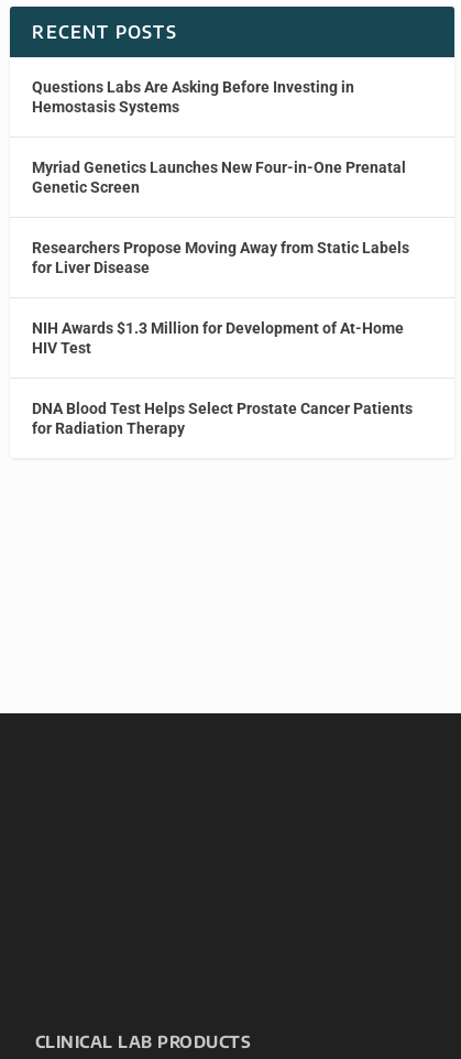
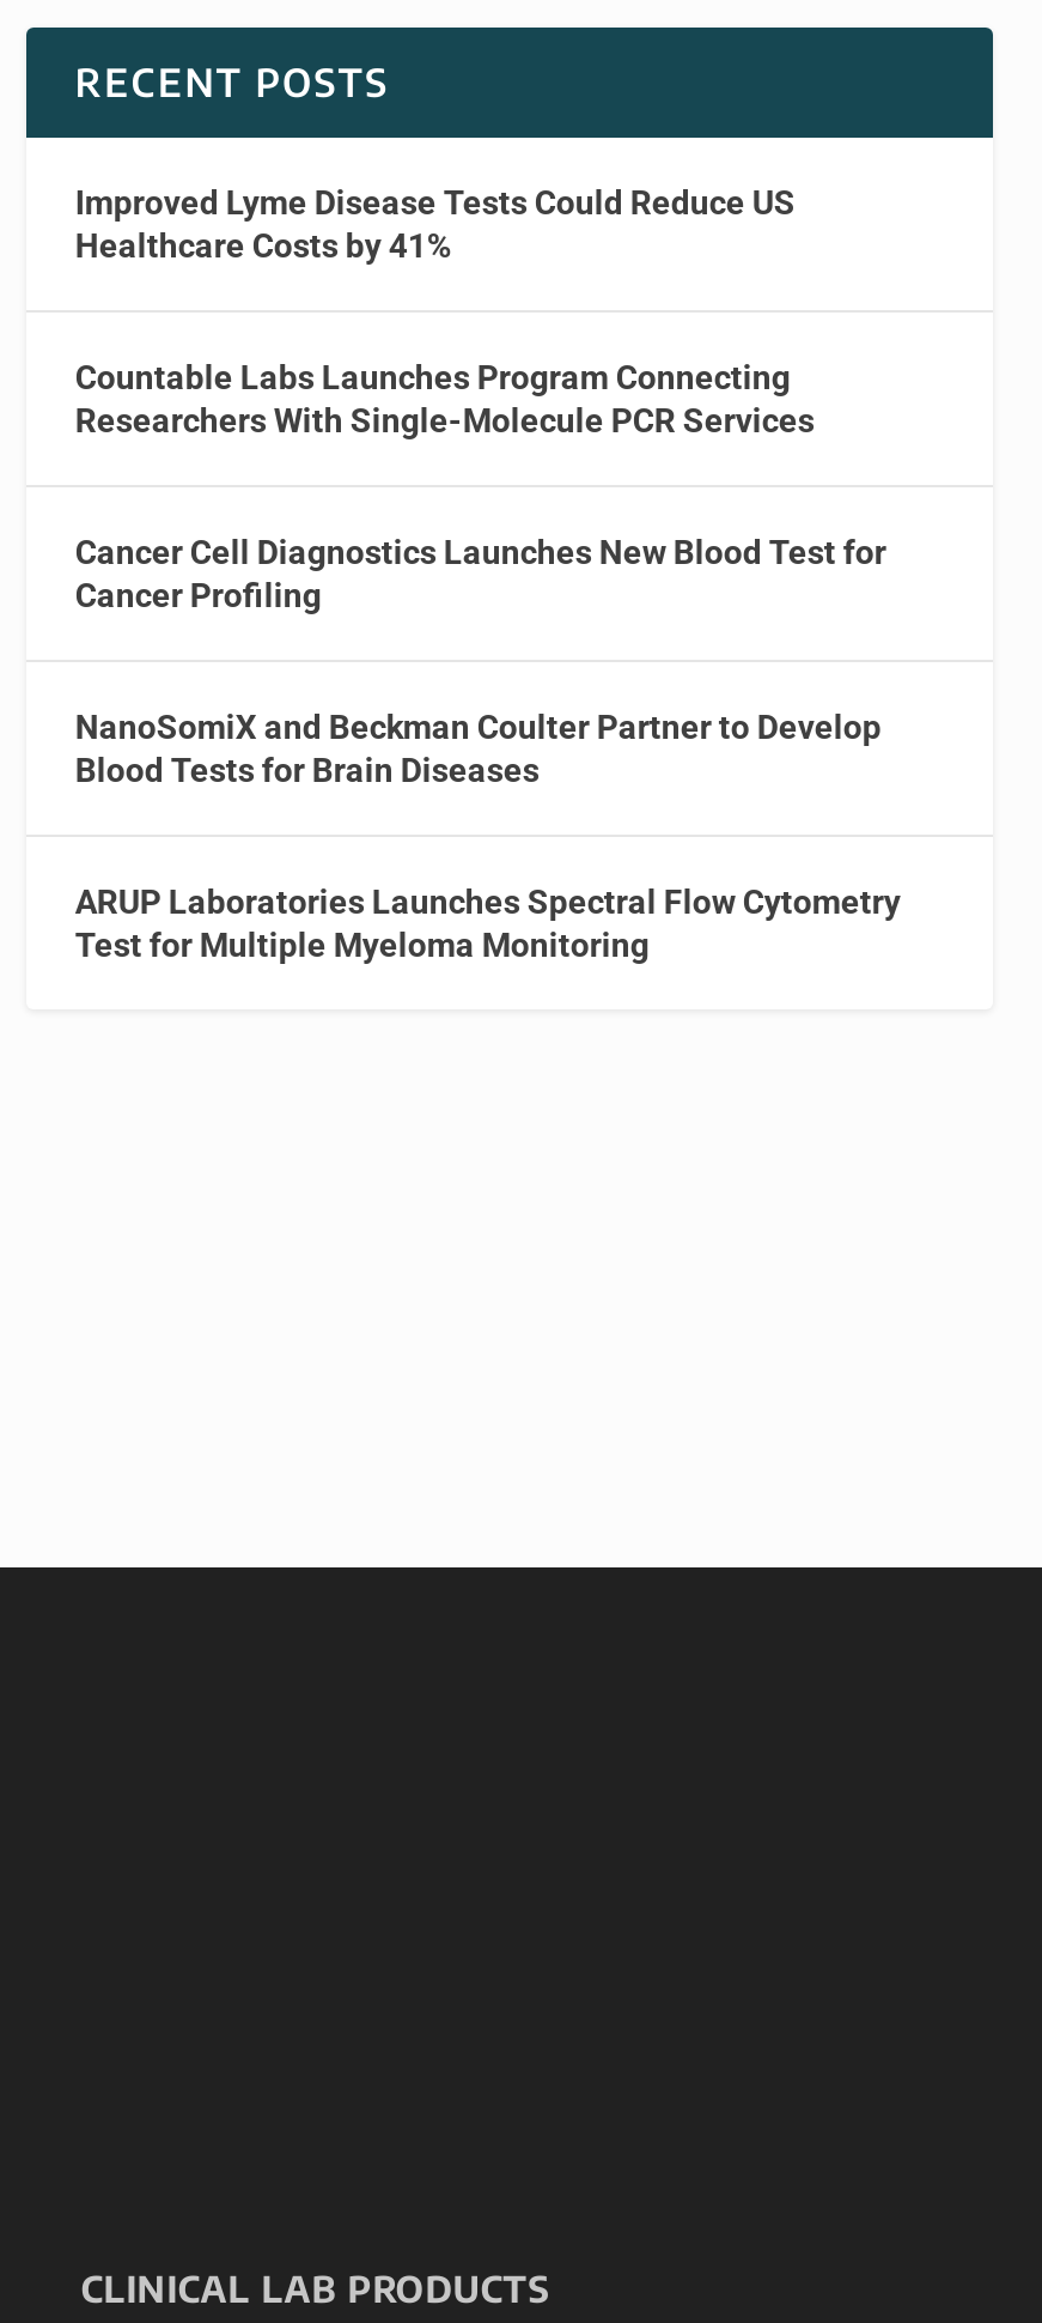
[32,78,355,115] Questions Labs Are Asking Before Investing in | Hemostasis Systems -> [75,182,795,263] Improved Lyme Disease Tests Could Reduce US | Healthcare Costs by 41%
[32,158,406,195] Myriad Genetics Launches New Four-in-One Prenatal | Genetic Screen -> [75,357,814,438] Countable Labs Launches Program Connecting | Researchers With Single-Molecule PCR Services
[32,238,410,276] Researchers Propose Moving Away from Static Labels | for Liver Disease -> [75,532,886,613] Cancer Cell Diagnostics Launches New Blood Test for | Cancer Profiling
[32,319,404,356] NIH Awards $1.3 Million for Development of At-Home | HIV Test -> [75,706,881,788] NanoSomiX and Beckman Coulter Partner to Develop | Blood Tests for Brain Diseases
[32,399,413,436] DNA Blood Test Helps Select Prostate Cancer Patients | for Radiation Therapy -> [75,881,901,963] ARUP Laboratories Launches Spectral Flow Cytometry | Test for Multiple Myeloma Monitoring

